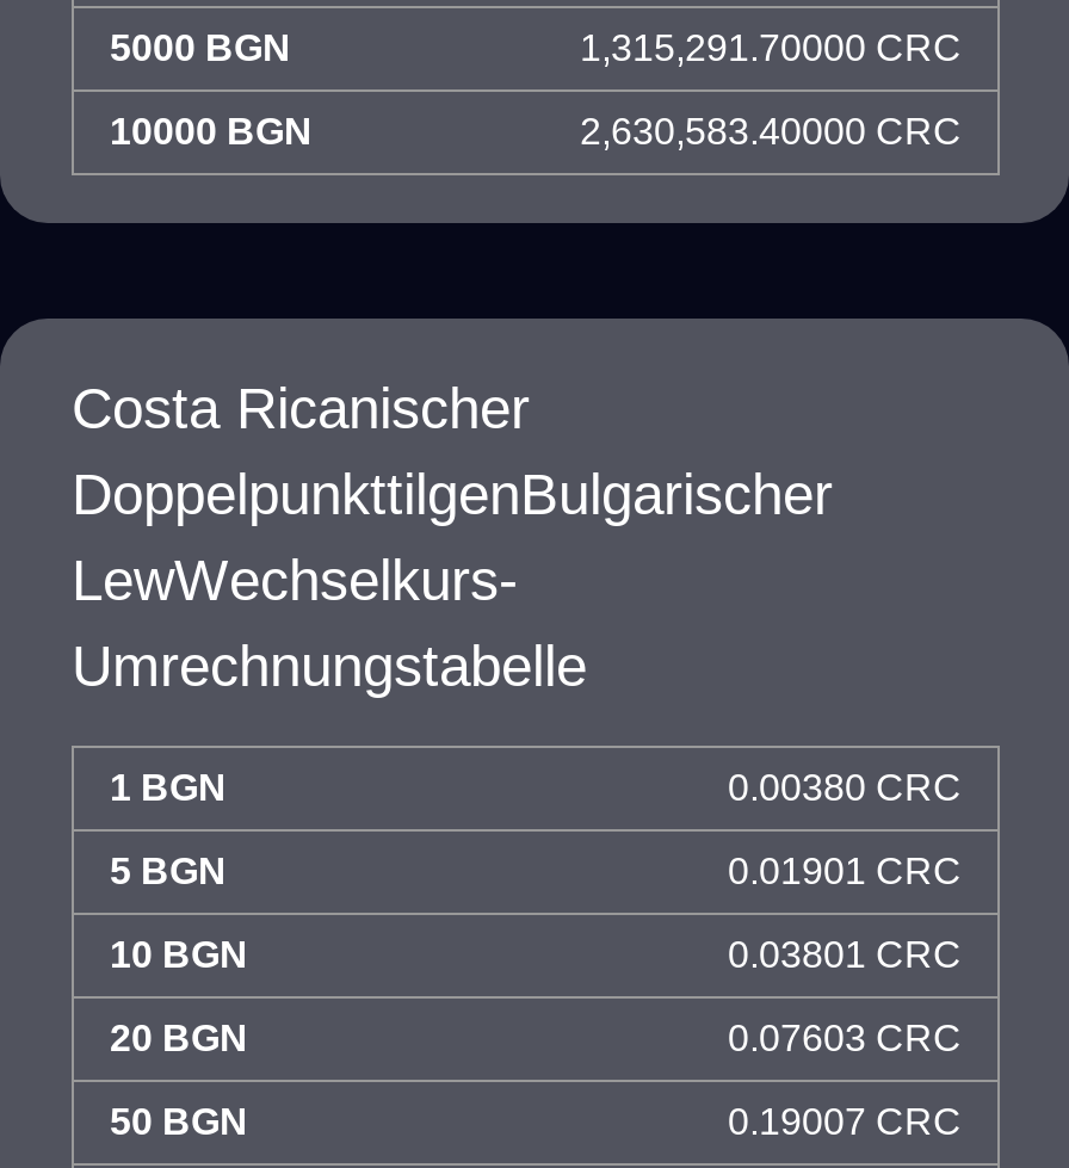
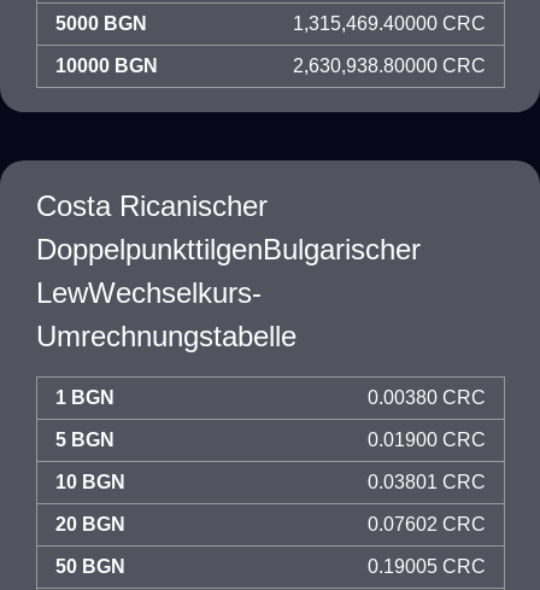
[580,27,962,68] 1,315,291.70000 CRC -> [293,13,486,34] 1,315,469.40000 CRC
[580,111,962,152] 2,630,583.40000 CRC -> [293,56,486,76] 2,630,938.80000 CRC
[728,851,962,891] 0.01901 CRC -> [368,430,486,450] 0.01900 CRC
[728,1018,962,1058] 0.07603 CRC -> [368,514,486,534] 0.07602 CRC
[728,1101,962,1142] 0.19007 CRC -> [368,556,486,577] 0.19005 CRC

